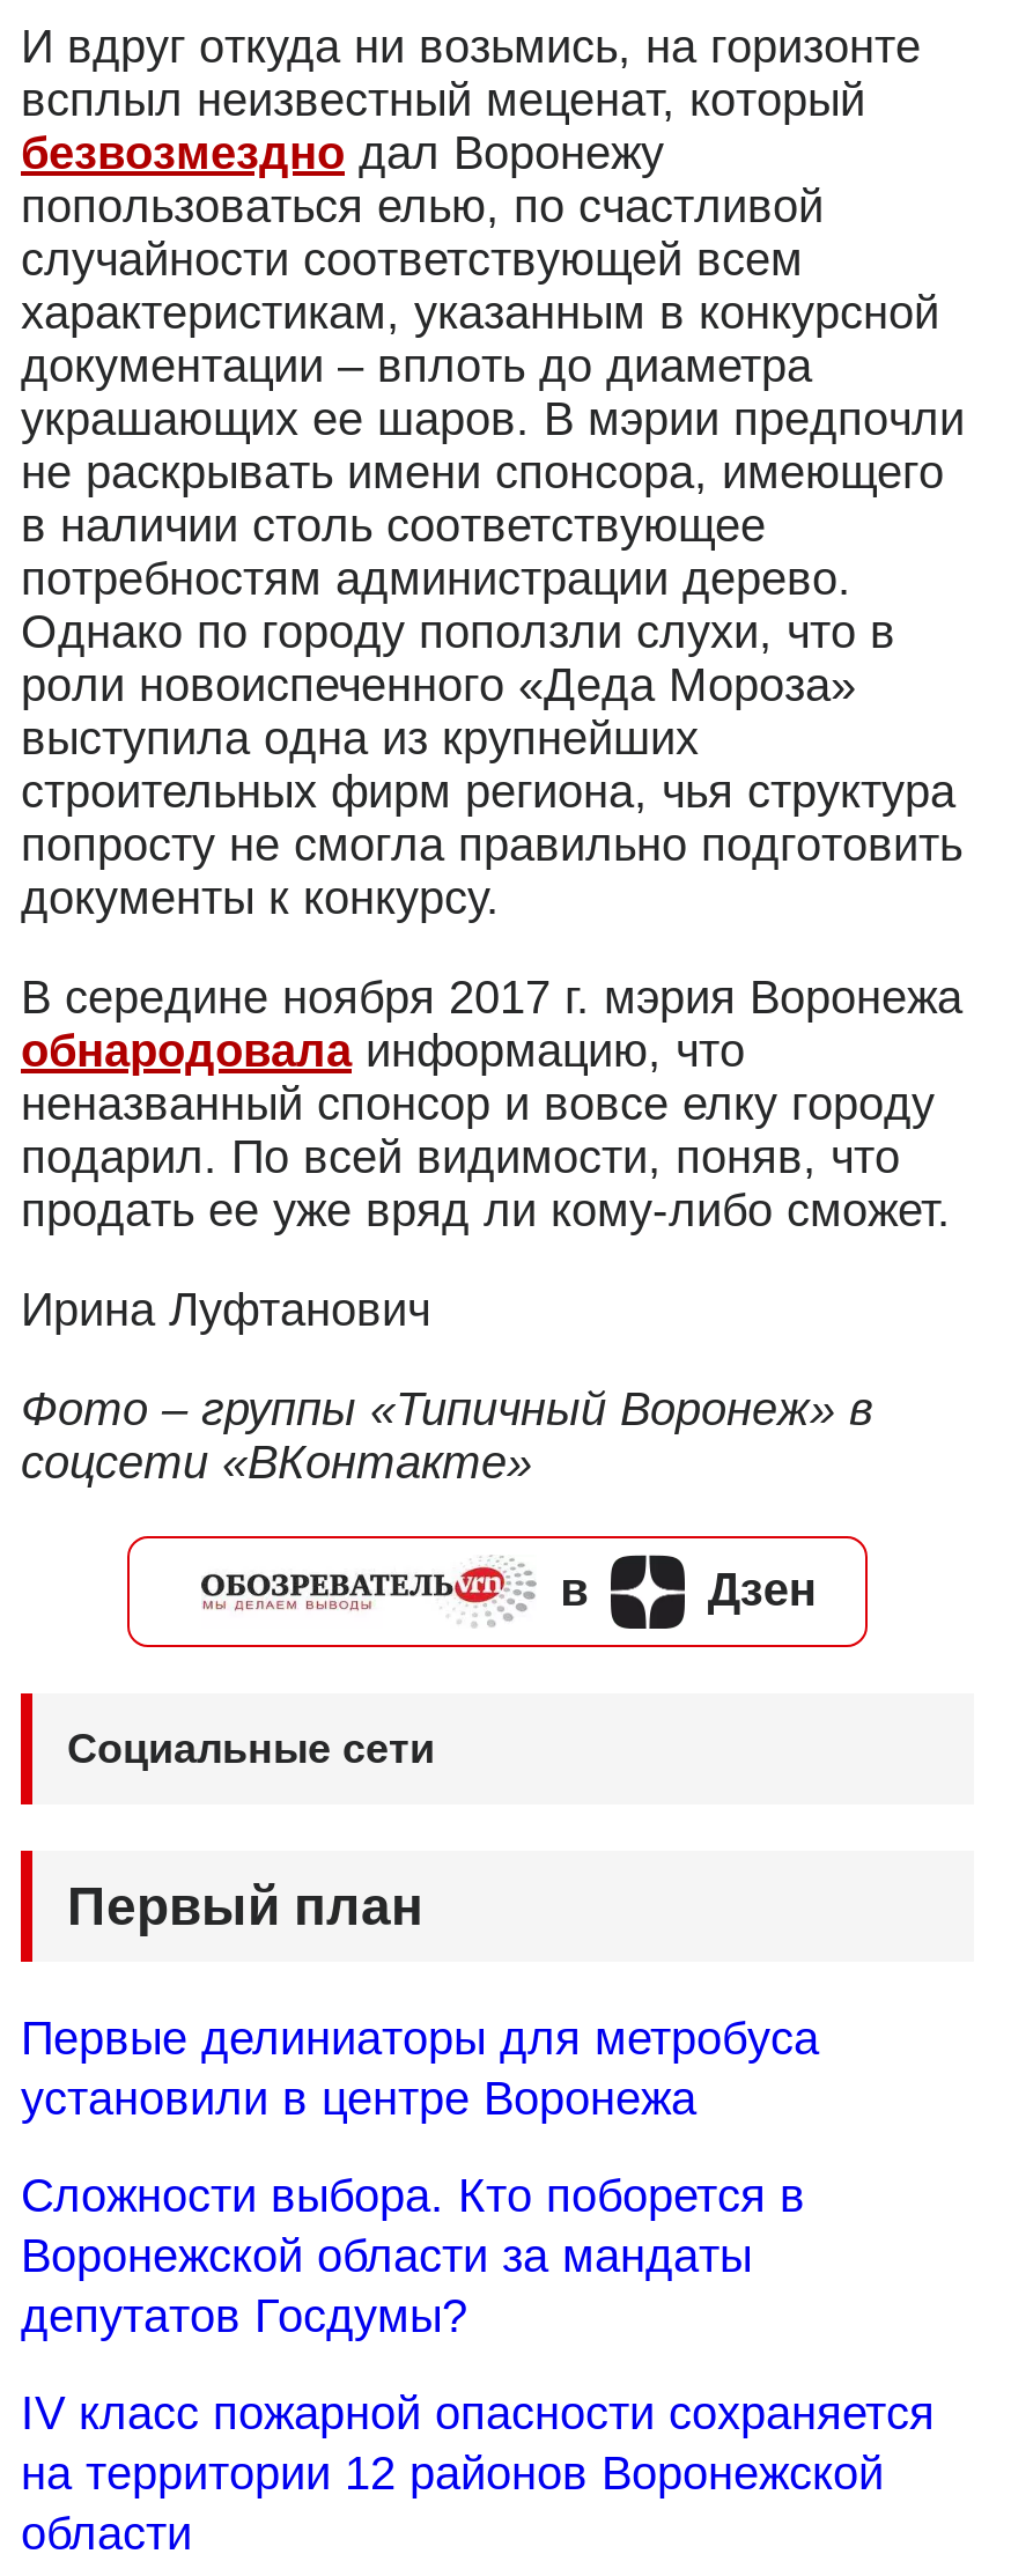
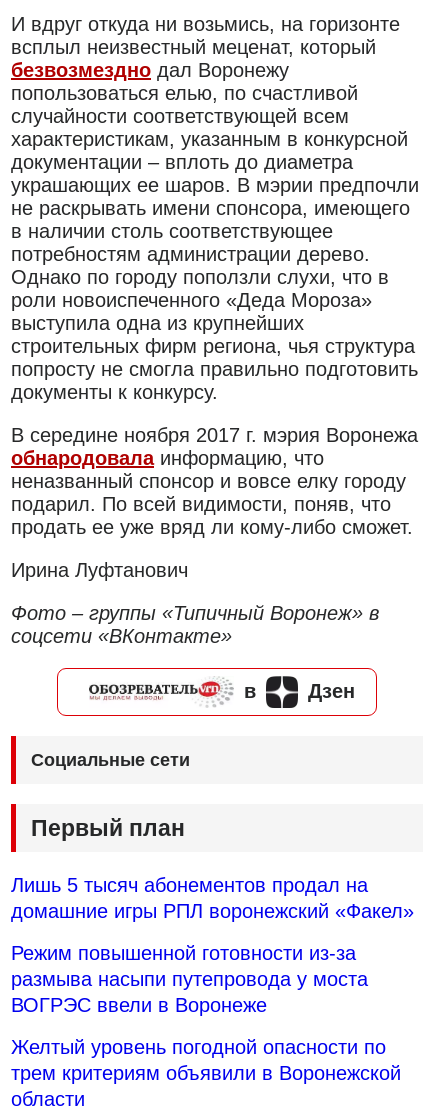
[21,2012,819,2123] Первые делиниаторы для метробуса | установили в центре Воронежа -> [11,874,414,922] Лишь 5 тысяч абонементов продал на | домашние игры РПЛ воронежский «Факел»
[21,2170,805,2341] Сложности выбора. Кто поборется в | Воронежской области за мандаты | депутатов Госдумы? -> [11,942,368,1016] Режим повышенной готовности из-за | размыва насыпи путепровода у моста | ВОГРЭС ввели в Воронеже
[21,2387,935,2498] IV класс пожарной опасности сохраняется | на территории 12 районов Воронежской -> [11,1036,401,1084] Желтый уровень погодной опасности по | трем критериям объявили в Воронежской

